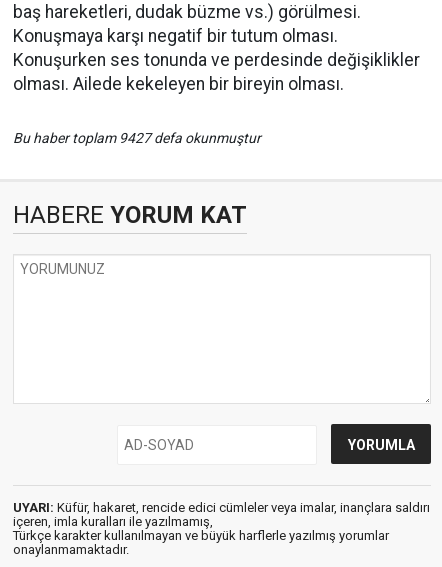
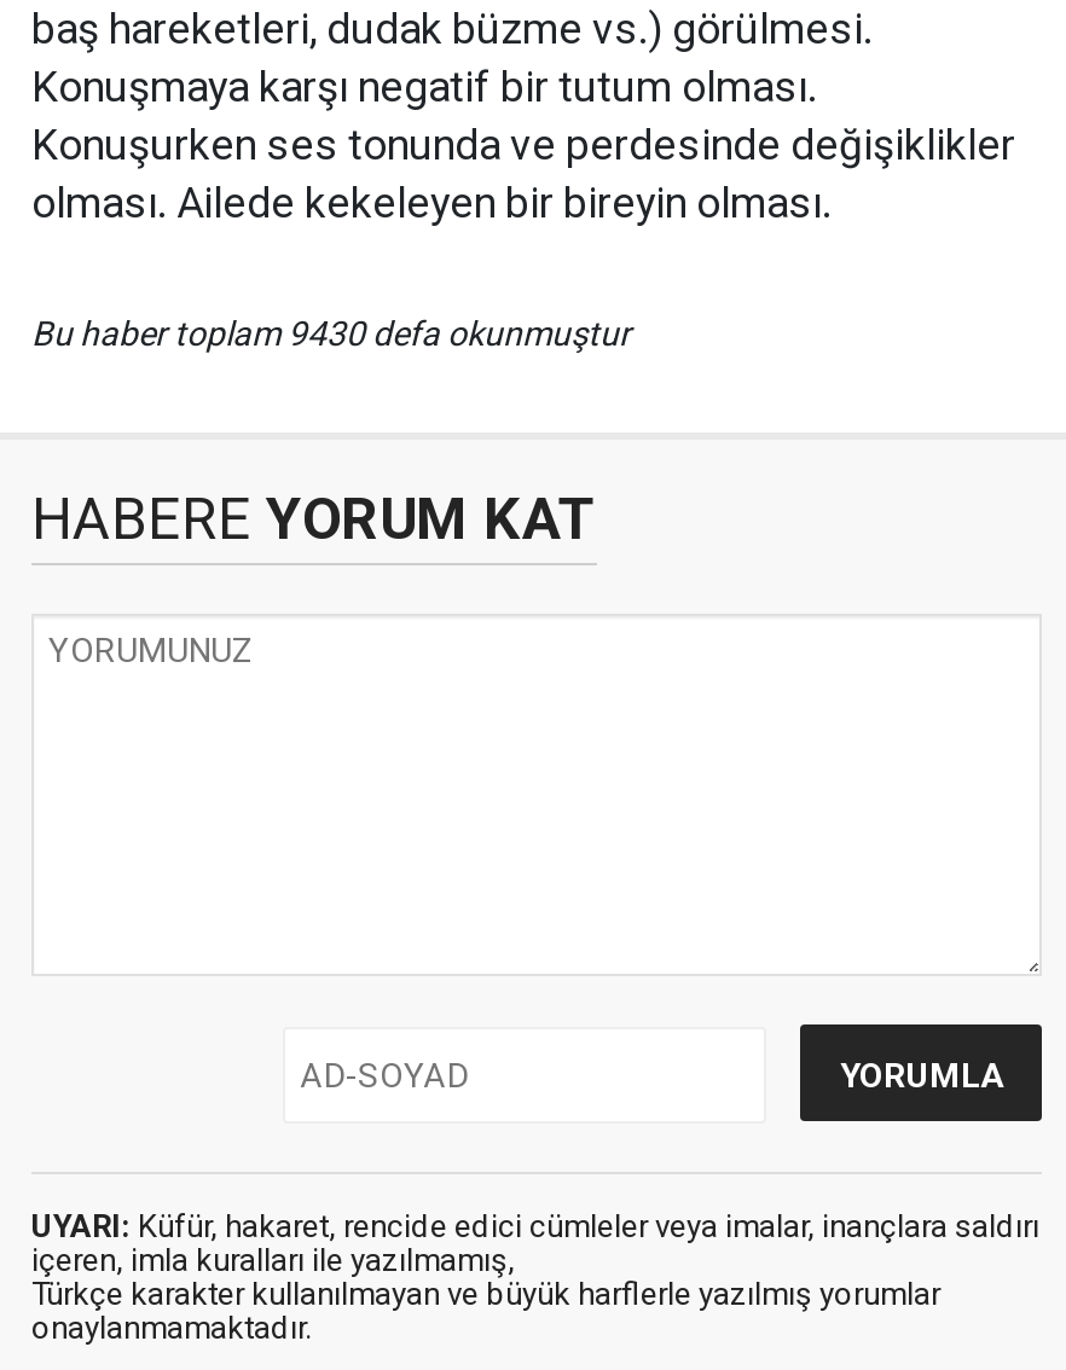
[13,130,261,146] Bu haber toplam 9427 defa okunmuştur -> [31,314,631,353] Bu haber toplam 9430 defa okunmuştur

